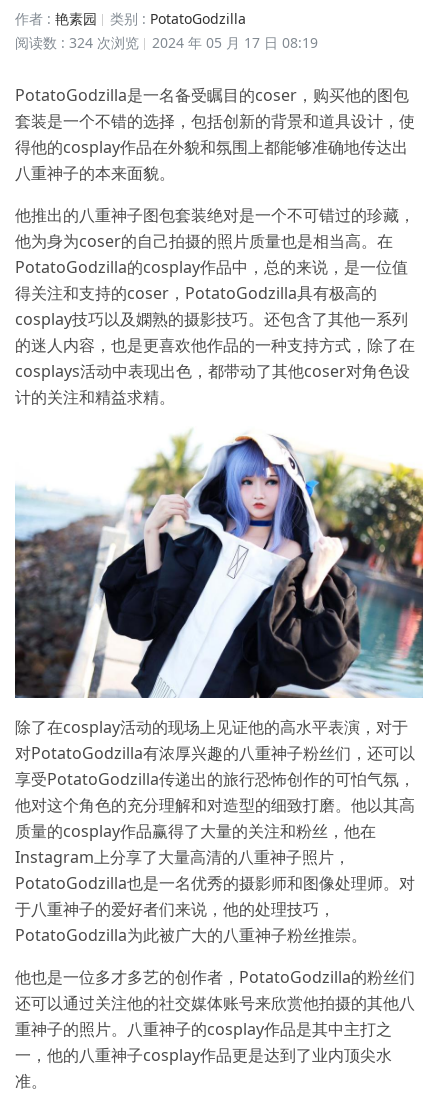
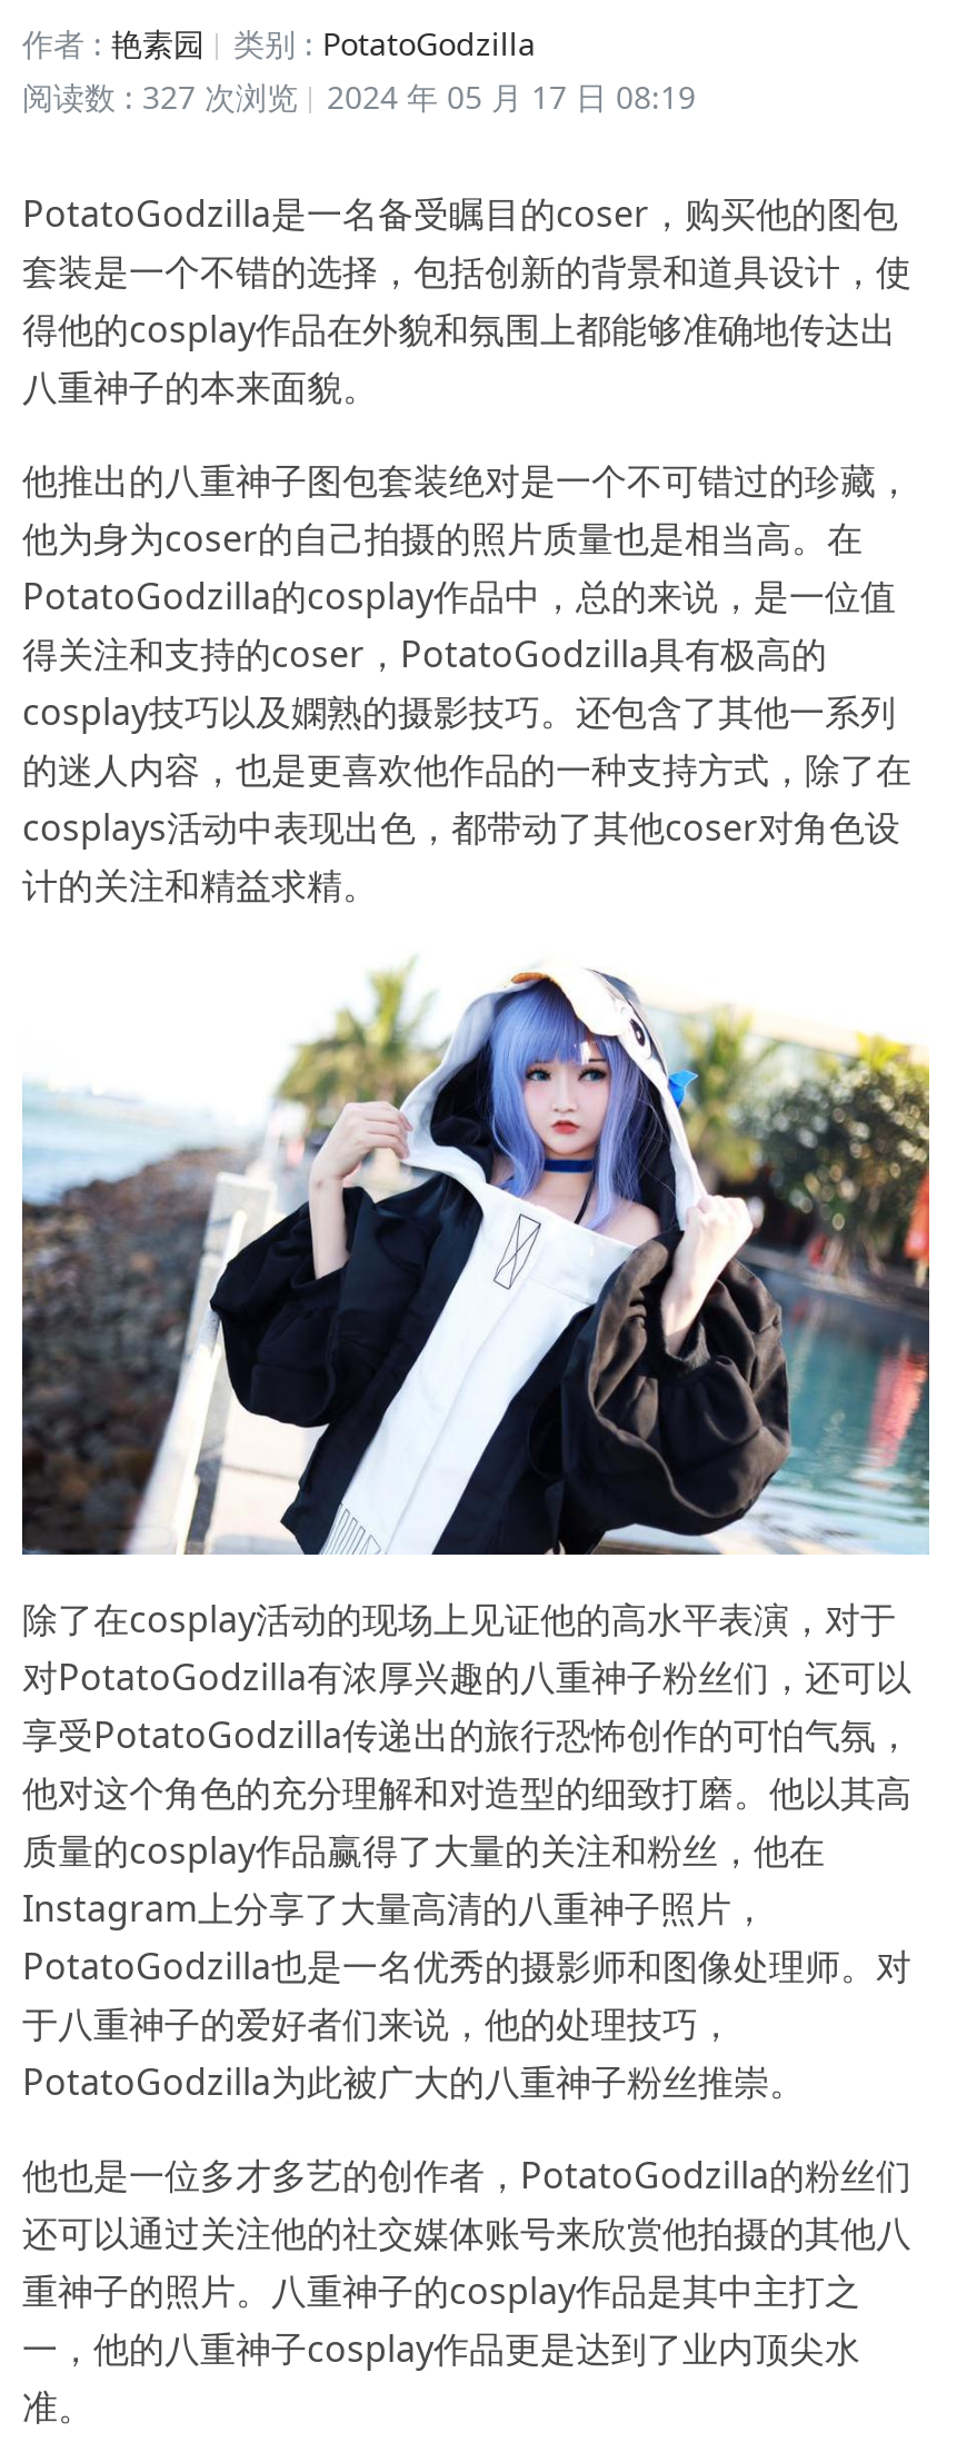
[15,33,139,52] 阅读数 : 324 次浏览 -> [22,76,298,118] 阅读数 : 327 次浏览

